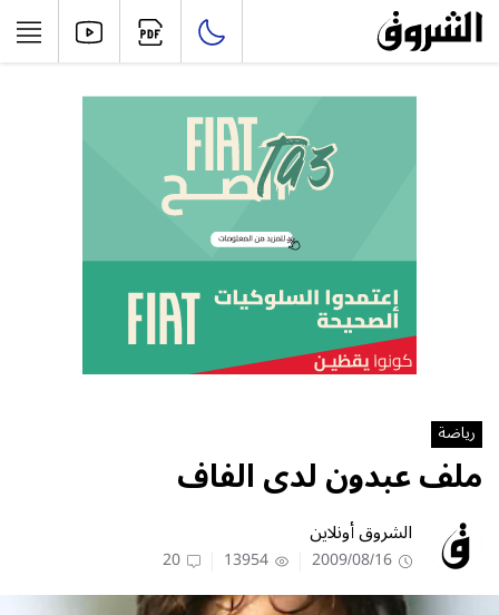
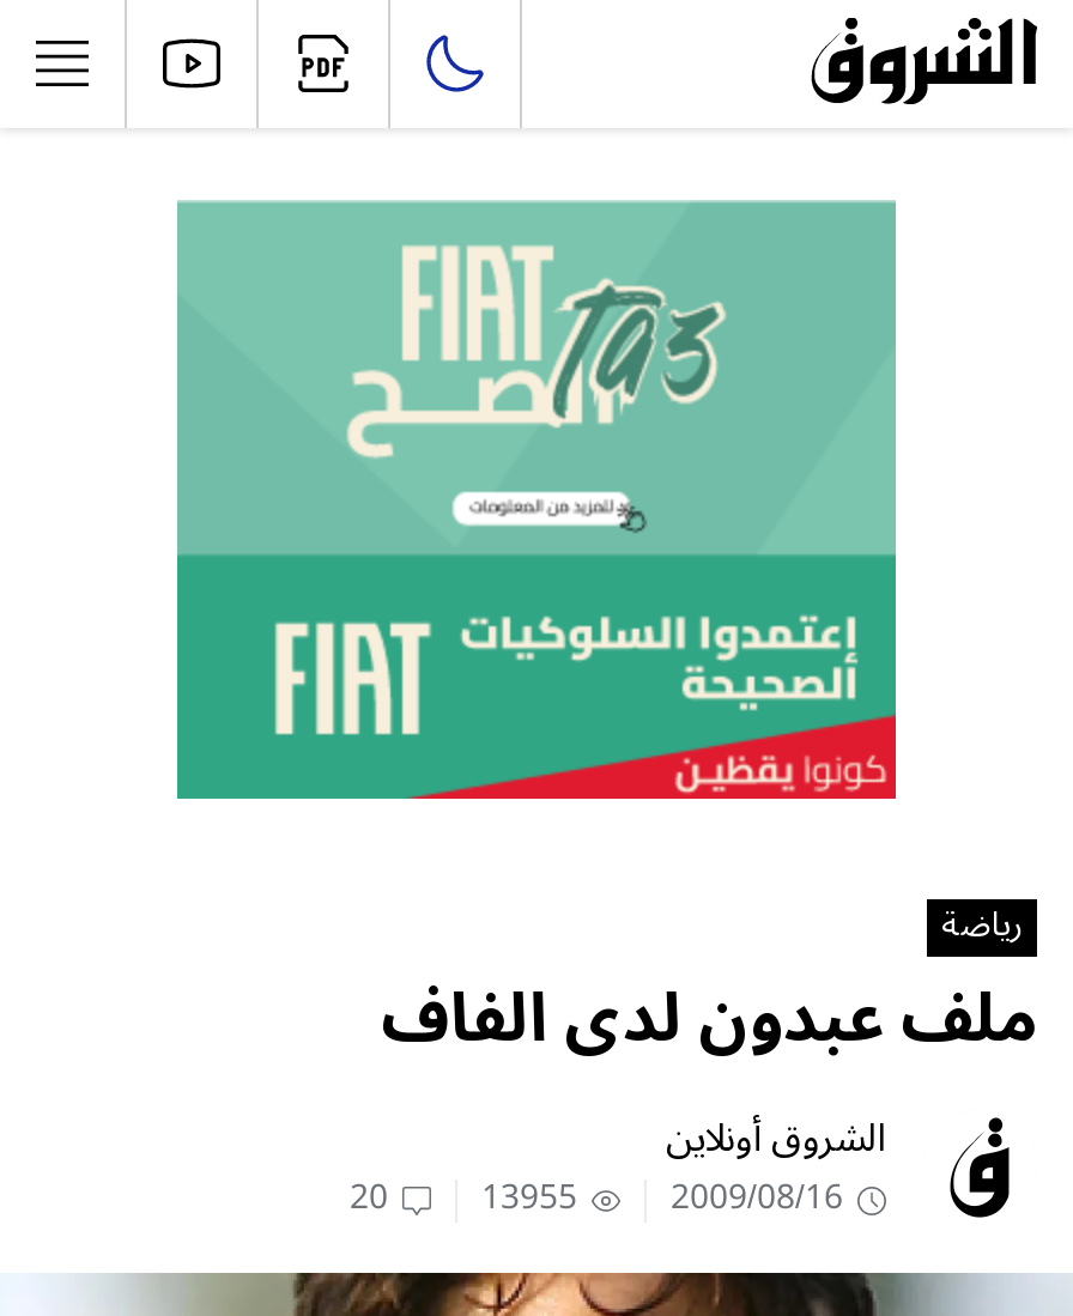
[163,544,392,576] 20 13954 2009/08/16 -> [350,1163,843,1232] 20 13955 2009/08/16

